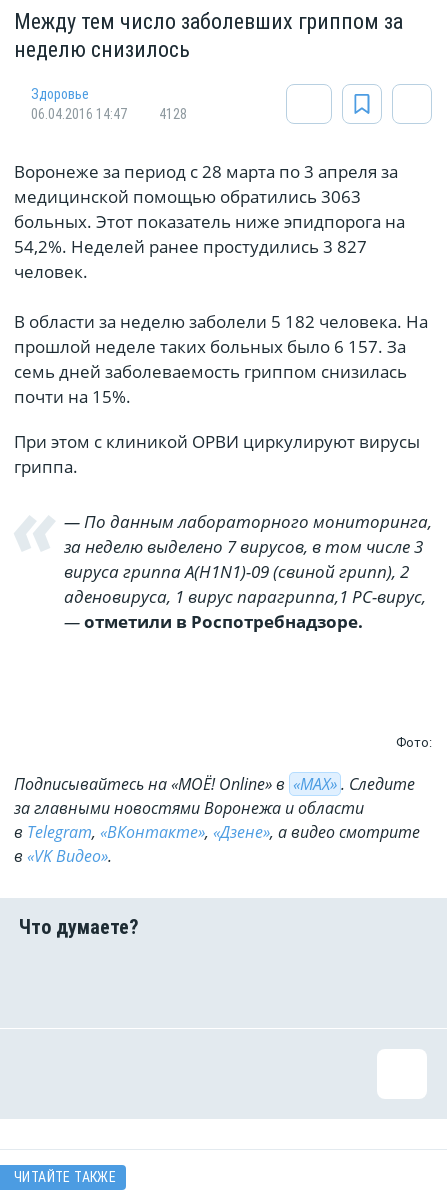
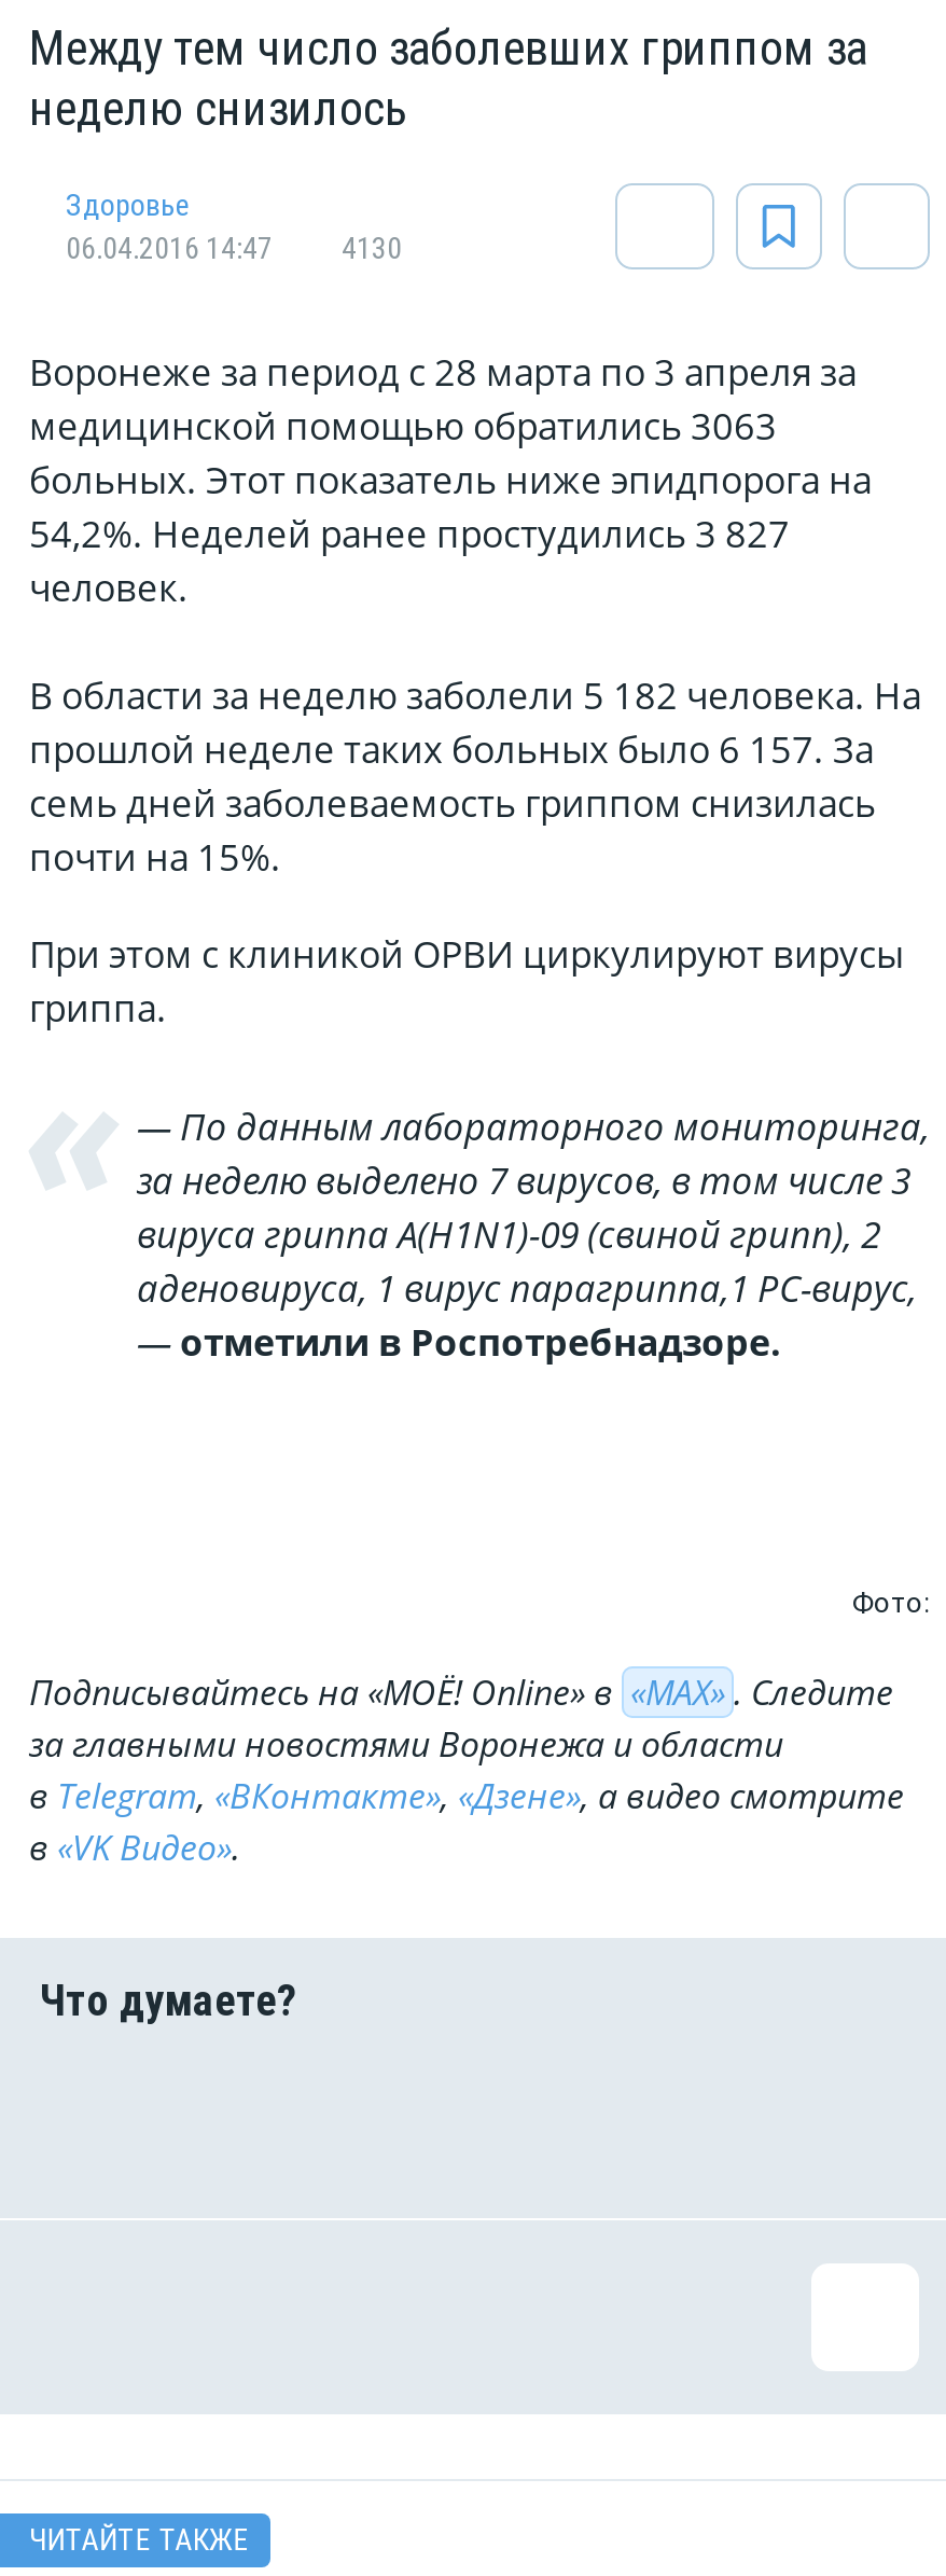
[31,106,187,122] 06.04.2016 14:47 4128 -> [66,232,402,266] 06.04.2016 14:47 4130

